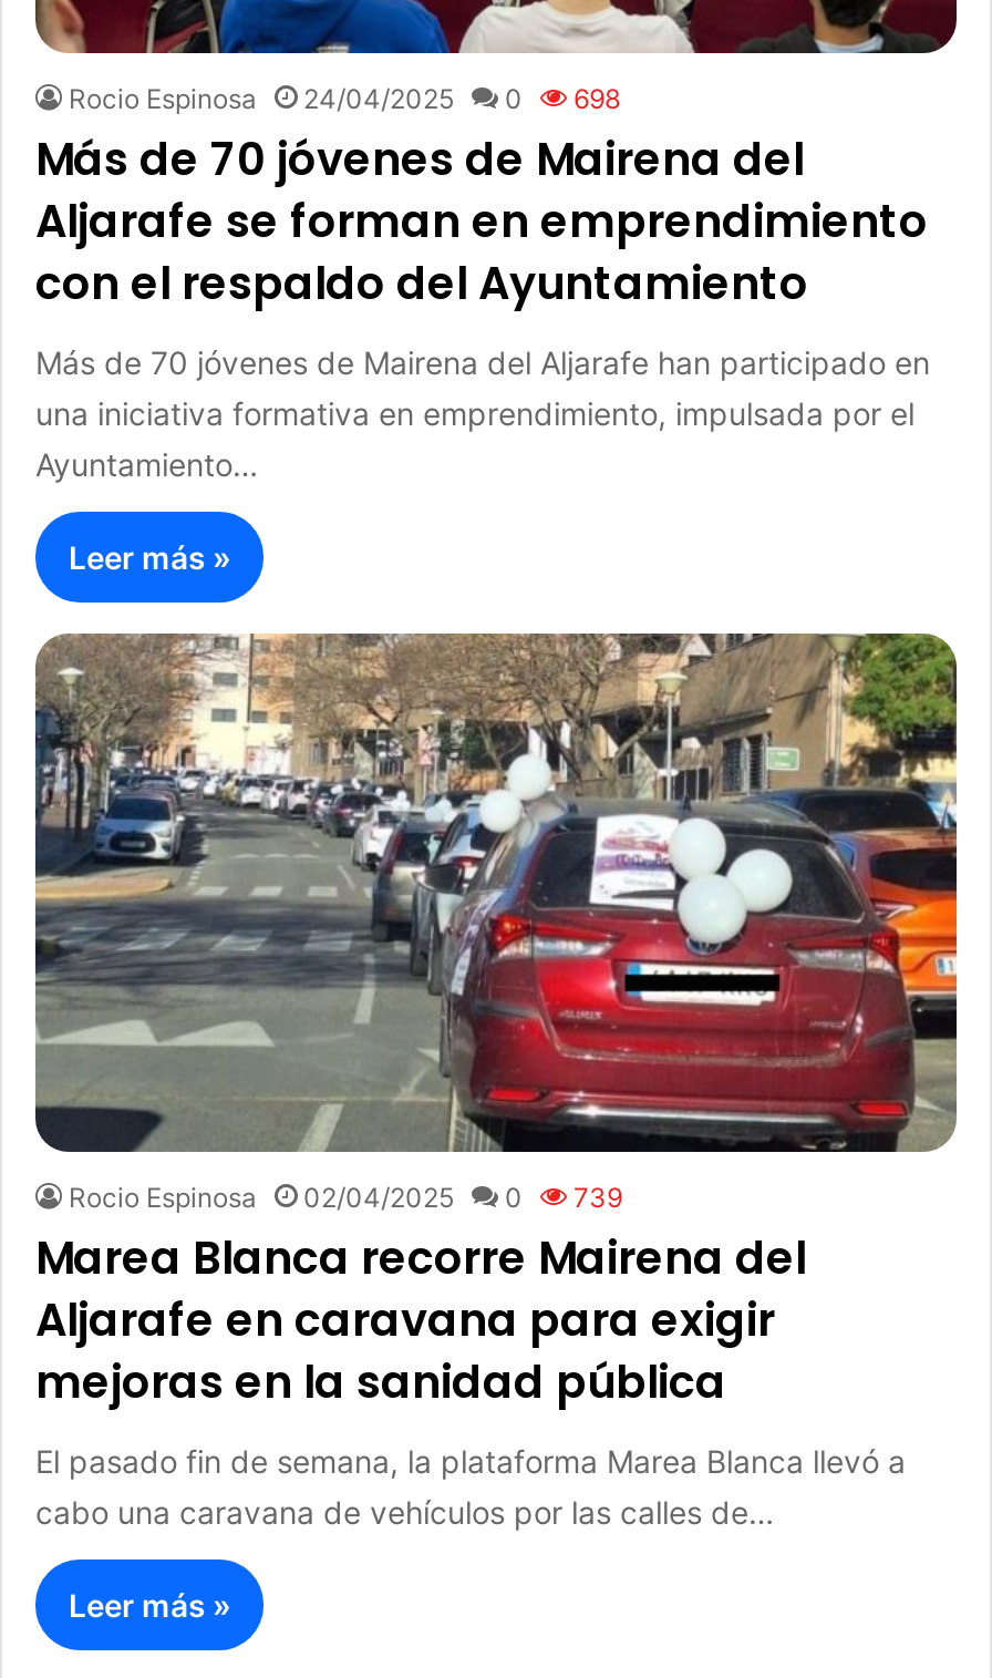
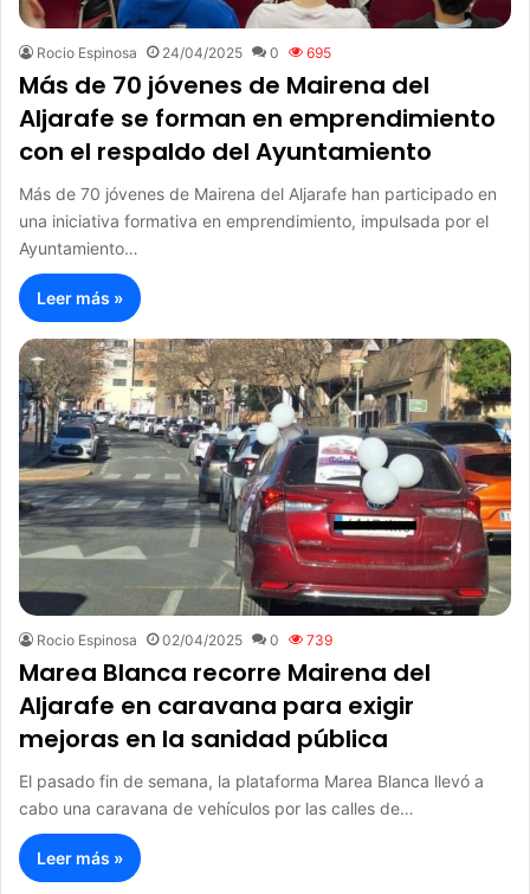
[69,82,620,115] Rocio Espinosa 24/04/2025 0 698 -> [37,44,331,62] Rocio Espinosa 24/04/2025 0 695

